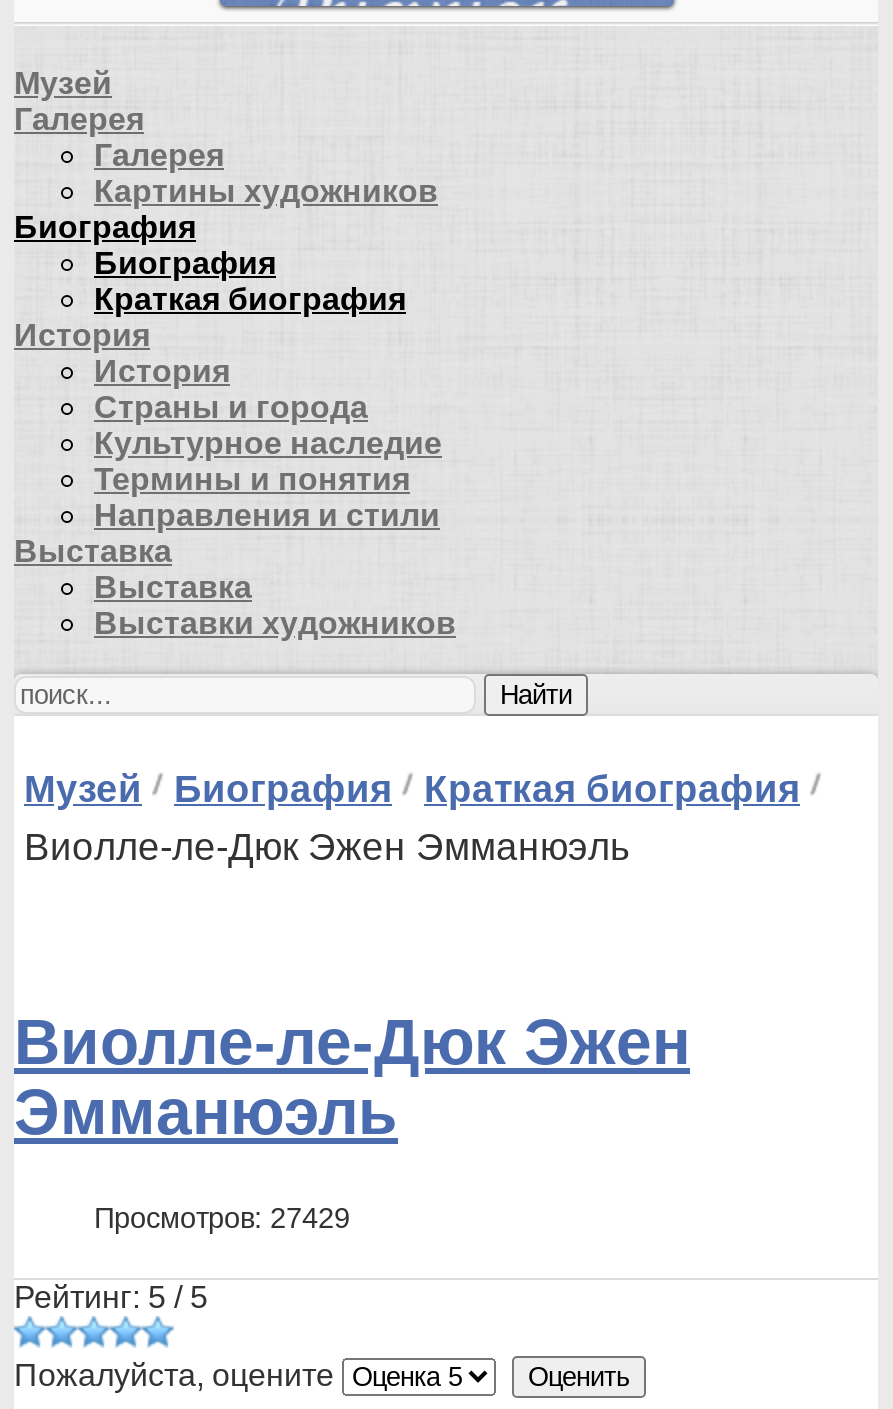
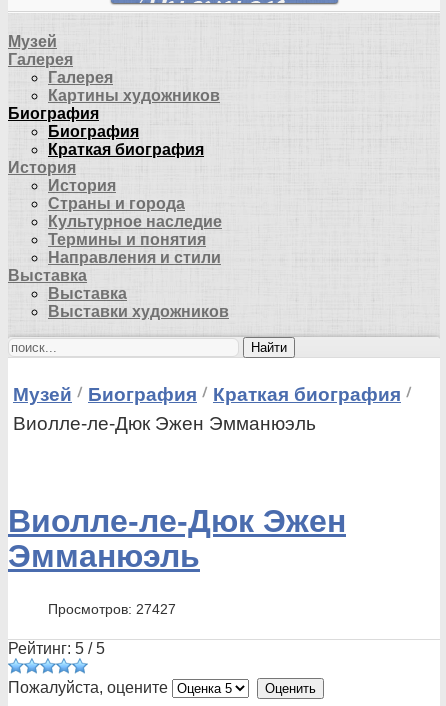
[94,1202,350,1234] Просмотров: 27429 -> [48,601,176,617] Просмотров: 27427

